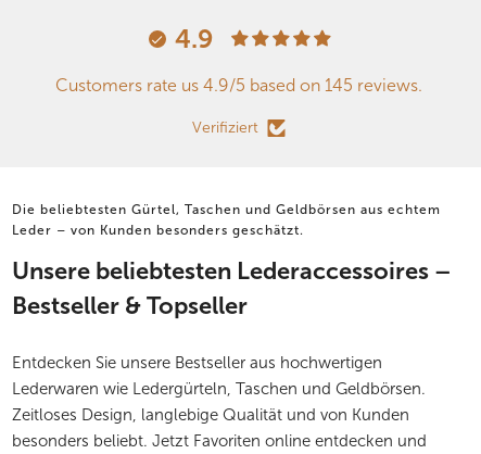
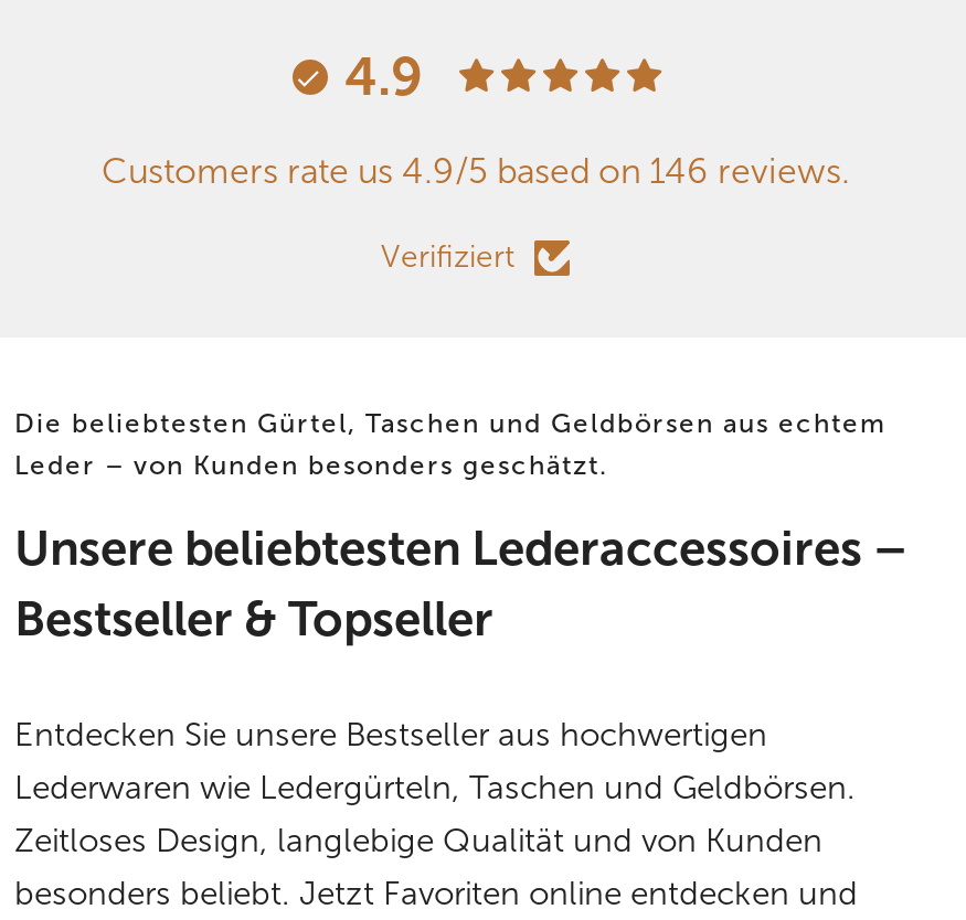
[55,75,422,95] Customers rate us 4.9/5 based on 145 reviews. -> [102,149,850,191] Customers rate us 4.9/5 based on 146 reviews.

